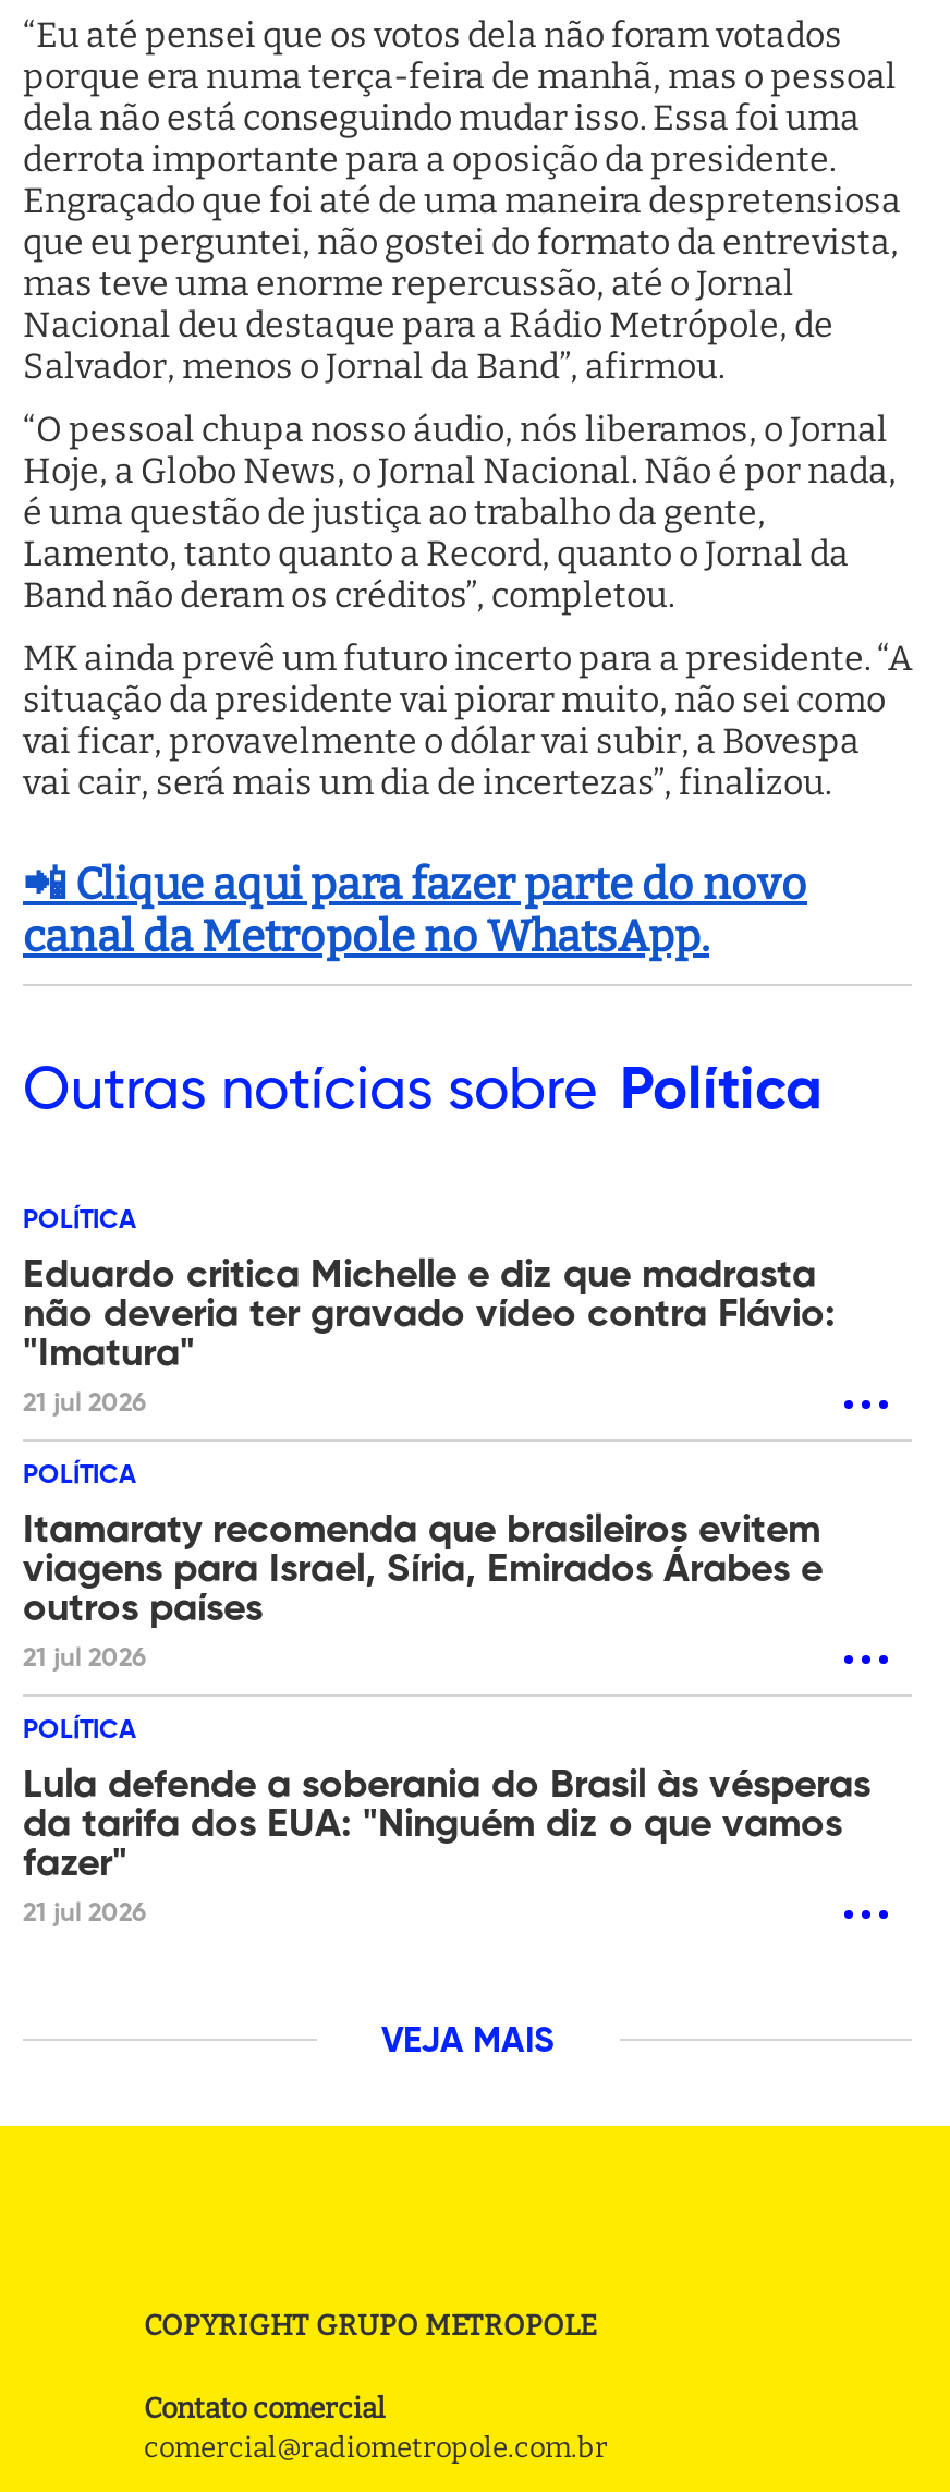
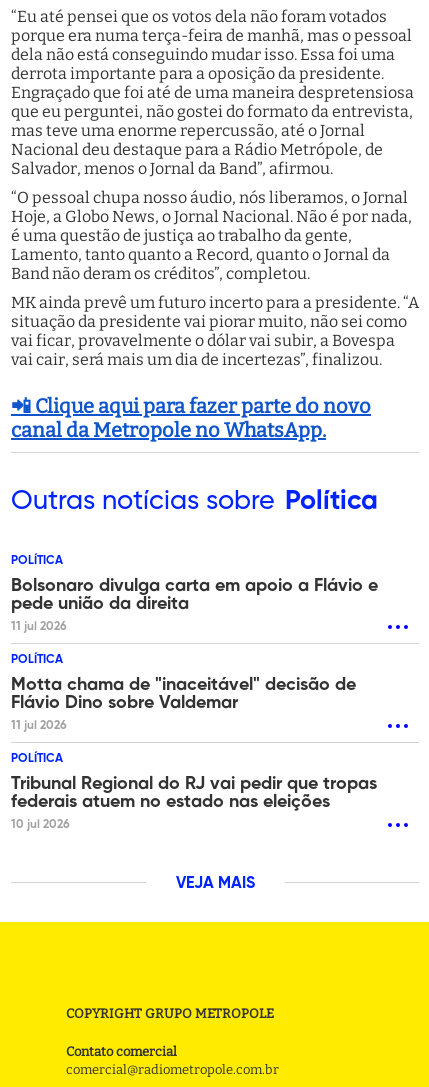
[23,1257,836,1418] Eduardo critica Michelle e diz que madrasta | não deveria ter gravado vídeo contra Flávio: | "Imatura" | 21 jul 2026 -> [11,577,378,633] Bolsonaro divulga carta em apoio a Flávio e | pede união da direita | 11 jul 2026
[23,1512,823,1673] Itamaraty recomenda que brasileiros evitem | viagens para Israel, Síria, Emirados Árabes e | outros países | 21 jul 2026 -> [11,676,356,732] Motta chama de "inaceitável" decisão de | Flávio Dino sobre Valdemar | 11 jul 2026
[23,1767,870,1928] Lula defende a soberania do Brasil às vésperas | da tarifa dos EUA: "Ninguém diz o que vamos | fazer" | 21 jul 2026 -> [11,775,377,831] Tribunal Regional do RJ vai pedir que tropas | federais atuem no estado nas eleições | 10 jul 2026

